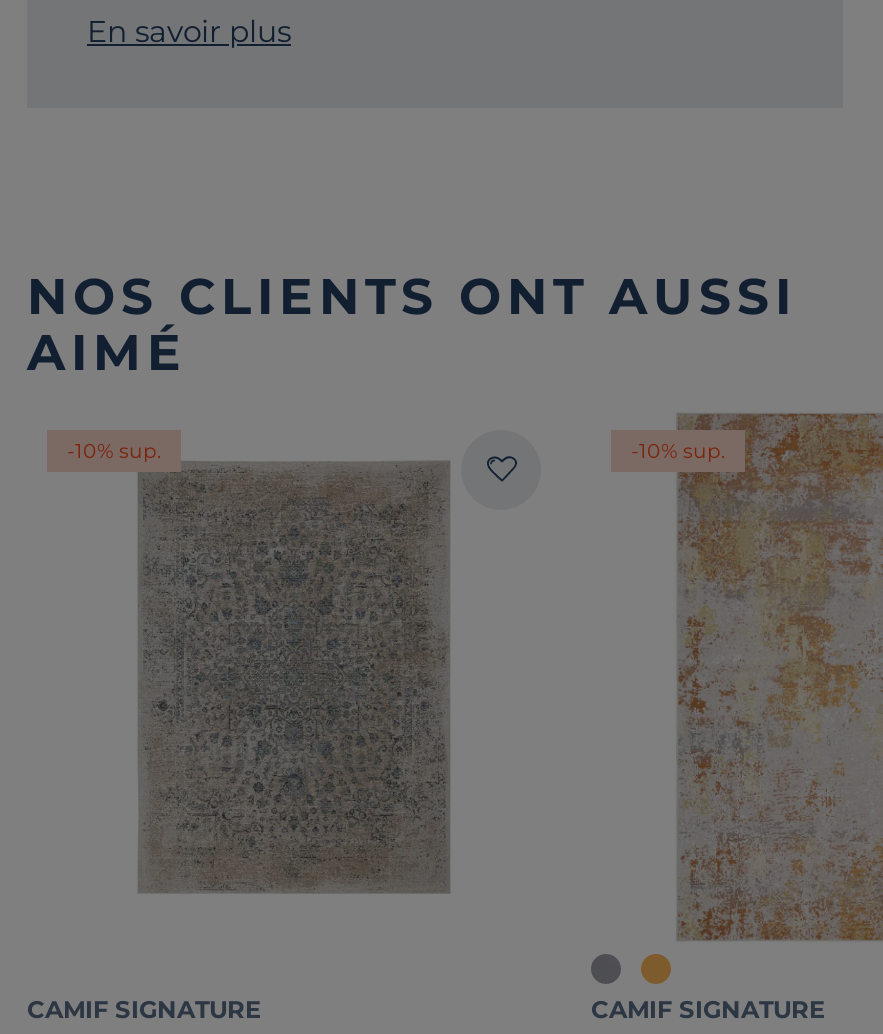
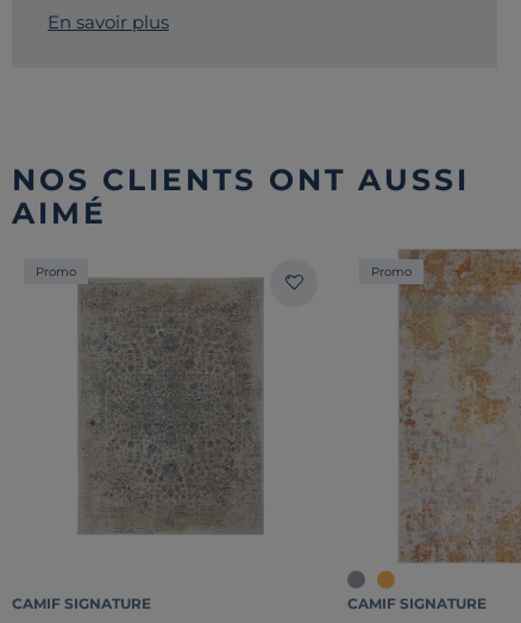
[67,438,161,464] -10% sup. -> [36,264,76,279] Promo
[631,438,725,464] -10% sup. -> [371,264,412,279] Promo

